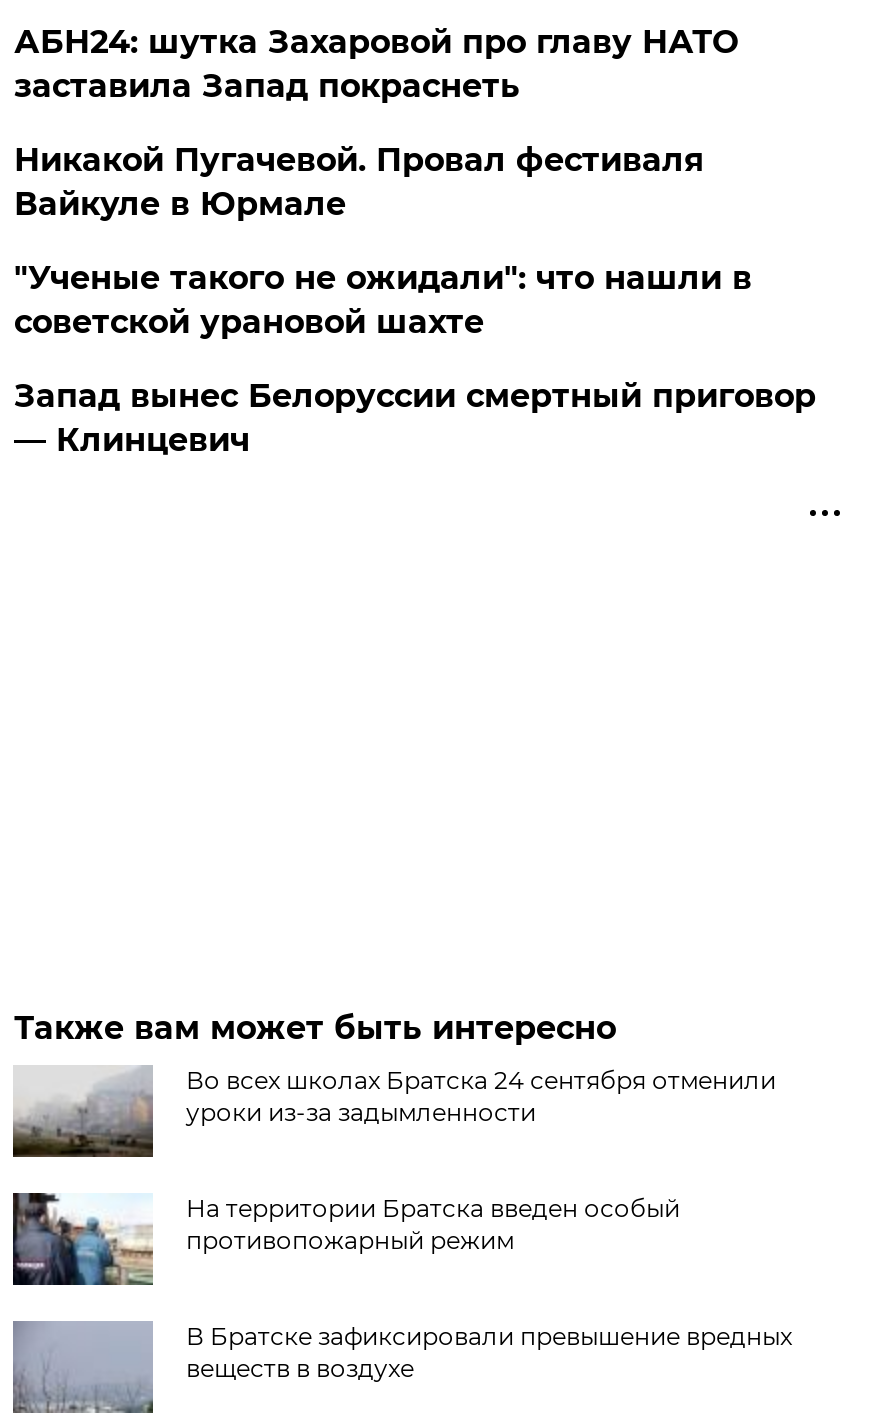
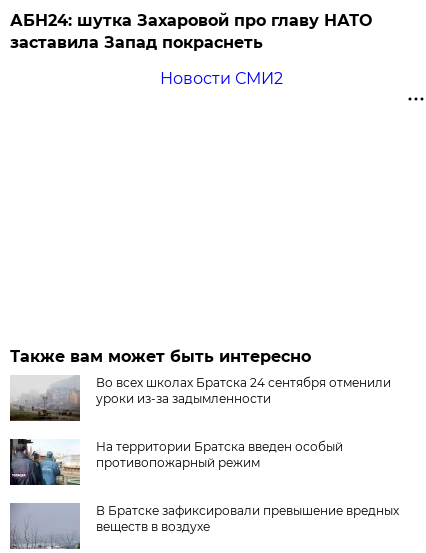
[14,141,816,459] Никакой Пугачевой. Провал фестиваля | Вайкуле в Юрмале | "Ученые такого не ожидали": что нашли в | советской урановой шахте | Запад вынес Белоруссии смертный приговор | — Клинцевич -> [160,69,283,88] Новости СМИ2

